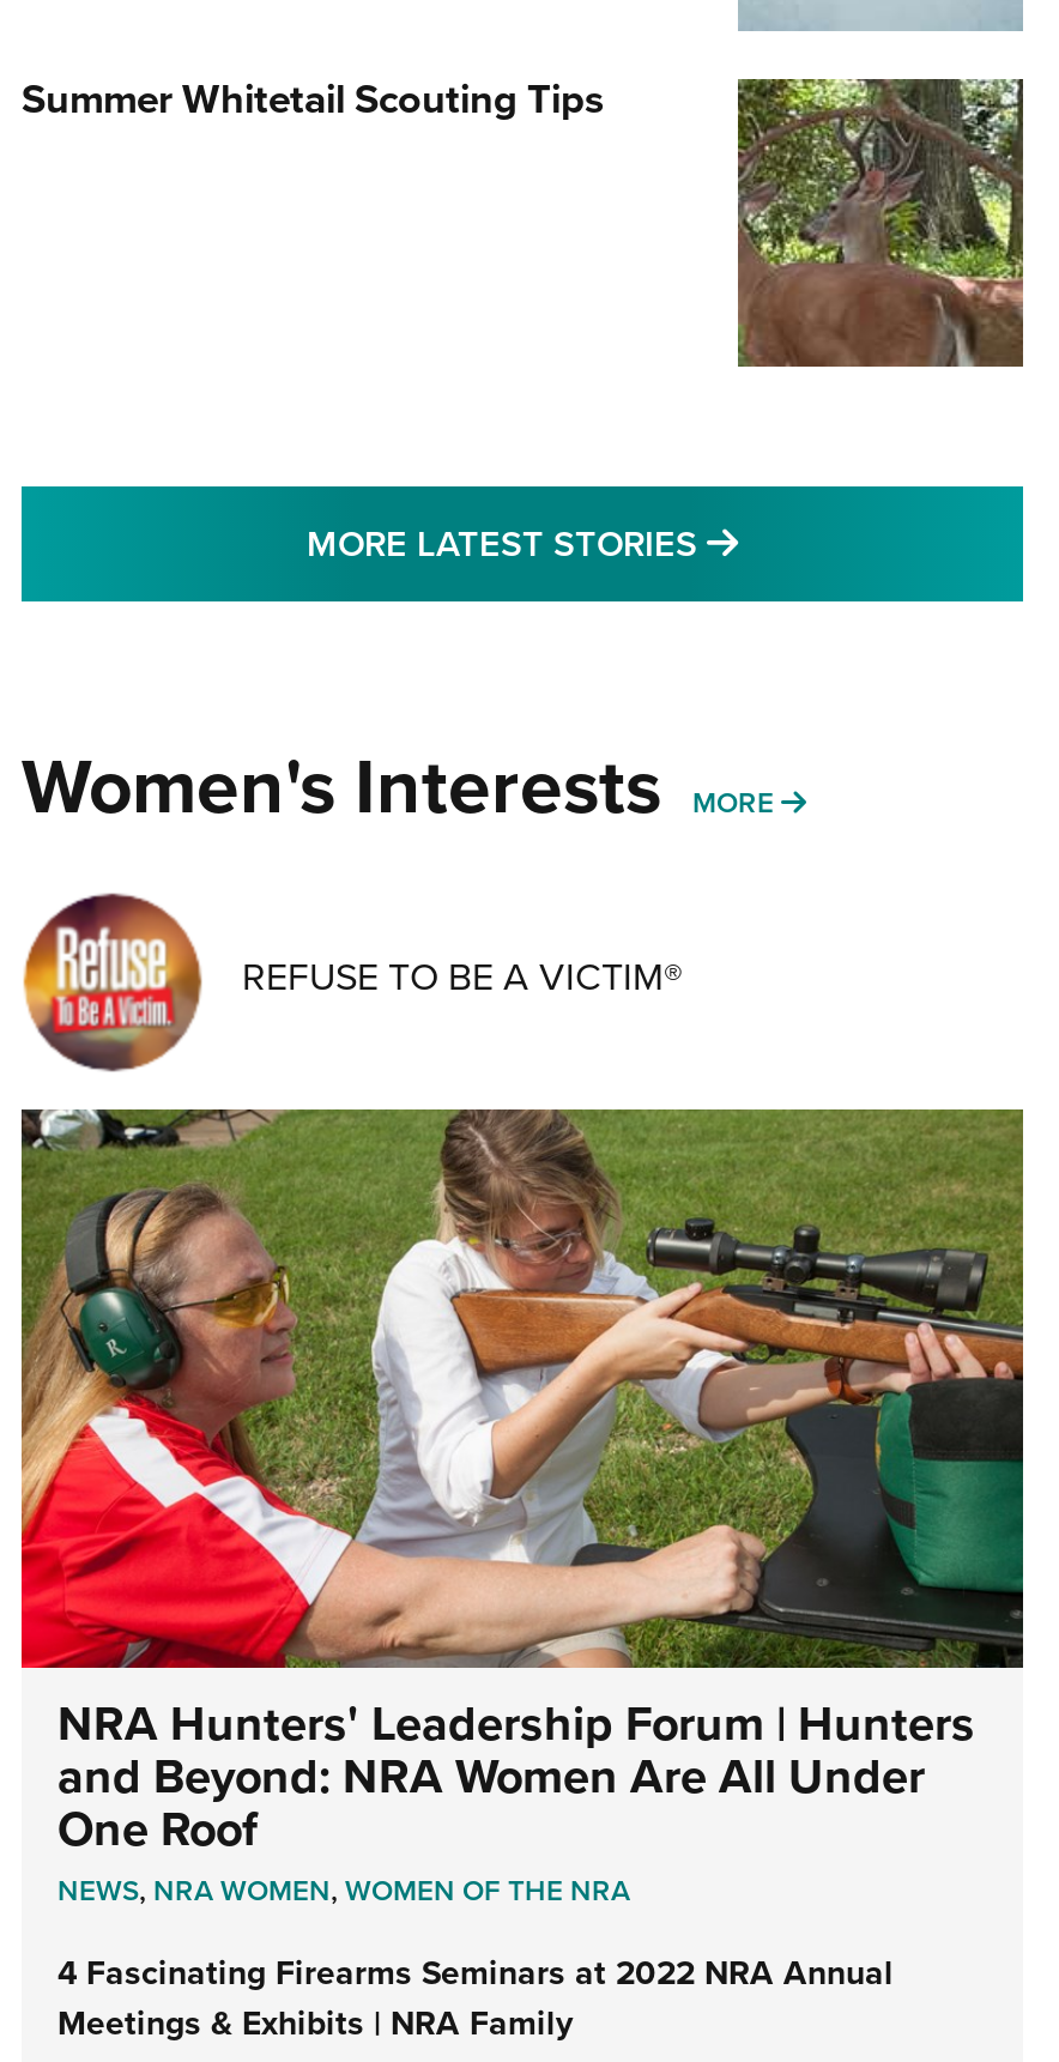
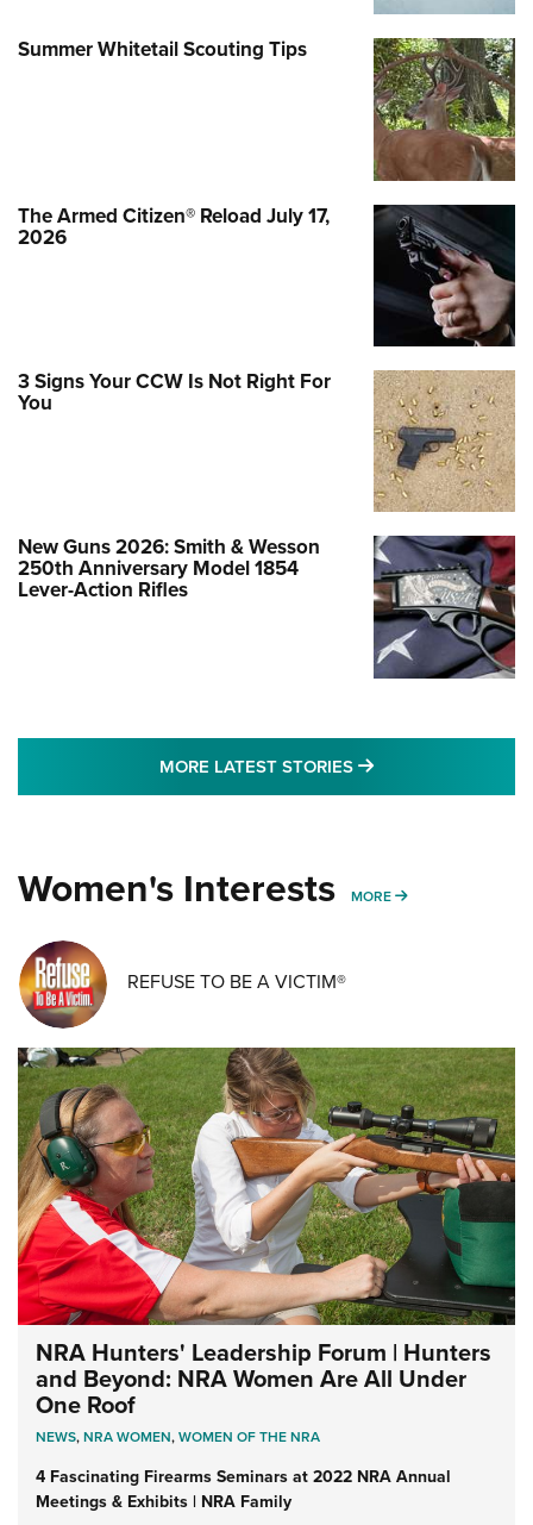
none -> [18,201,516,348] [image] | The Armed Citizen® Reload July 17, | 2026
none -> [18,367,515,512] [image] | 3 Signs Your CCW Is Not Right For | You
none -> [18,533,320,604] New Guns 2026: Smith & Wesson | 250th Anniversary Model 1854 | Lever-Action Rifles
none -> [372,535,515,680] [image]

